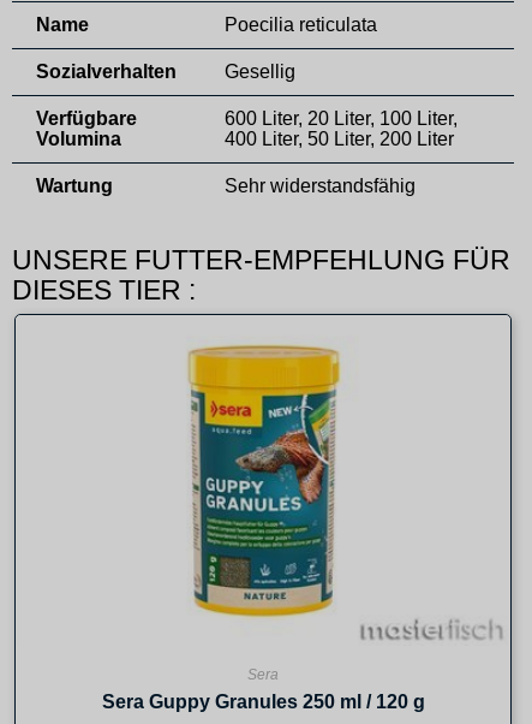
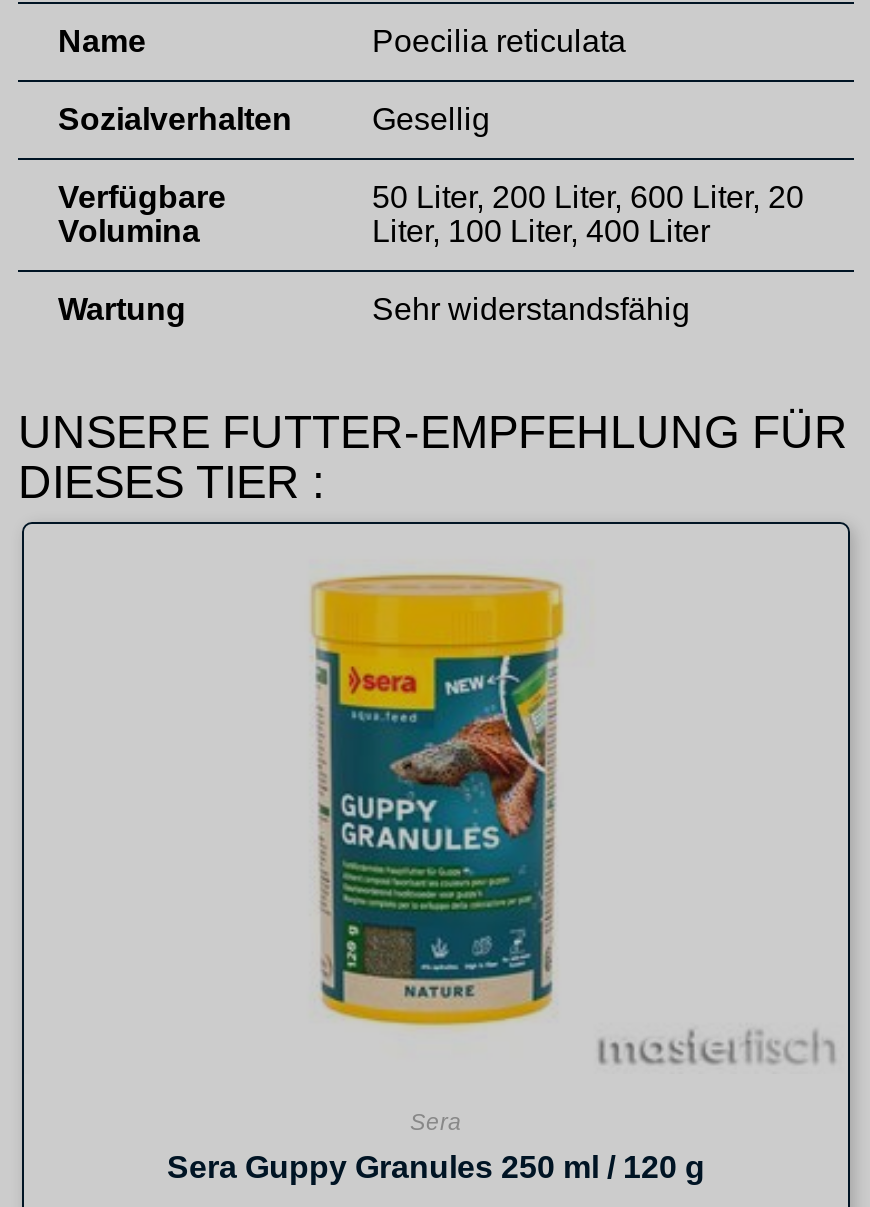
[225,108,458,149] 600 Liter, 20 Liter, 100 Liter, | 400 Liter, 50 Liter, 200 Liter -> [372,180,804,248] 50 Liter, 200 Liter, 600 Liter, 20 | Liter, 100 Liter, 400 Liter

